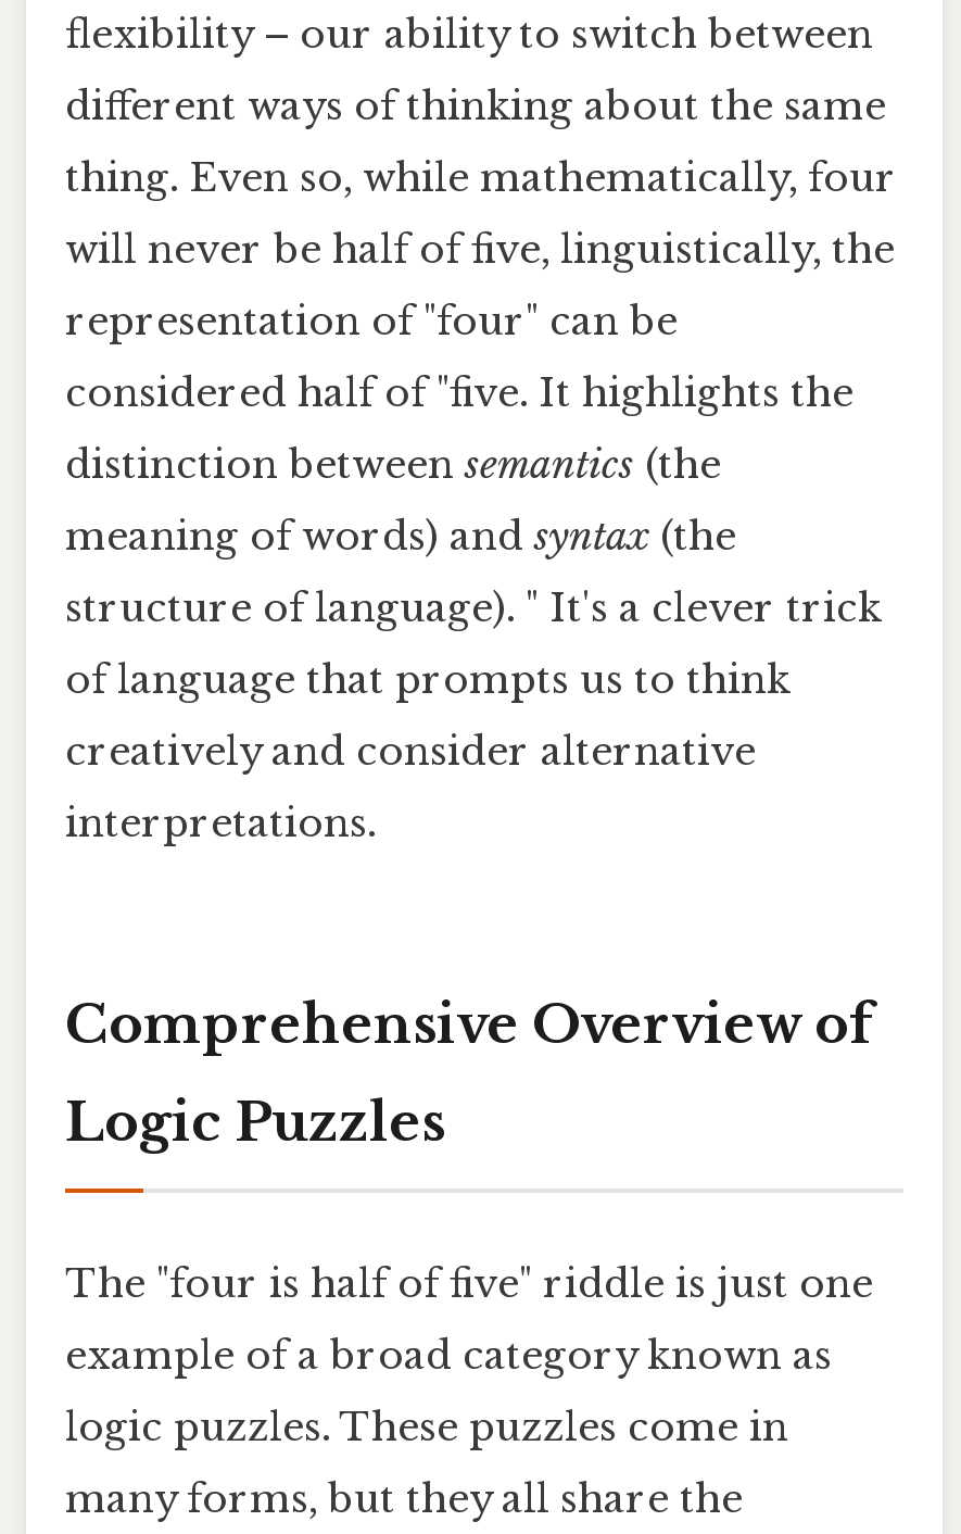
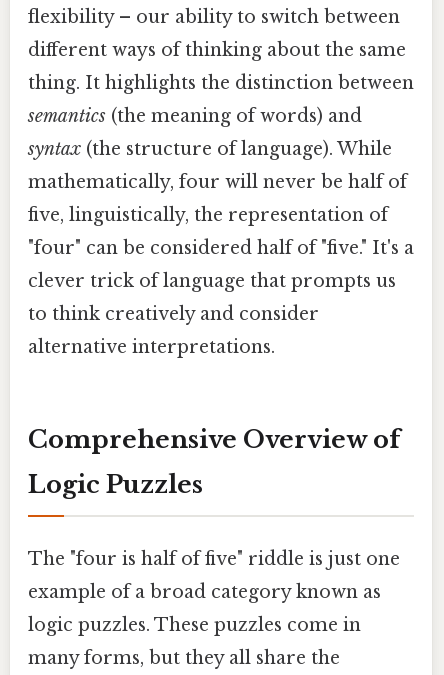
[65,155,897,848] thing. Even so, while mathematically, four | will never be half of five, linguistically, the | representation of "four" can be | considered half of "five. It highlights the | distinction between semantics (the | meaning of words) and syntax (the | structure of language). " It's a clever trick | of language that prompts us to think | creatively and consider alternative | interpretations. -> [28,72,414,358] thing. It highlights the distinction between | semantics (the meaning of words) and | syntax (the structure of language). While | mathematically, four will never be half of | five, linguistically, the representation of | "four" can be considered half of "five." It's a | clever trick of language that prompts us | to think creatively and consider | alternative interpretations.

